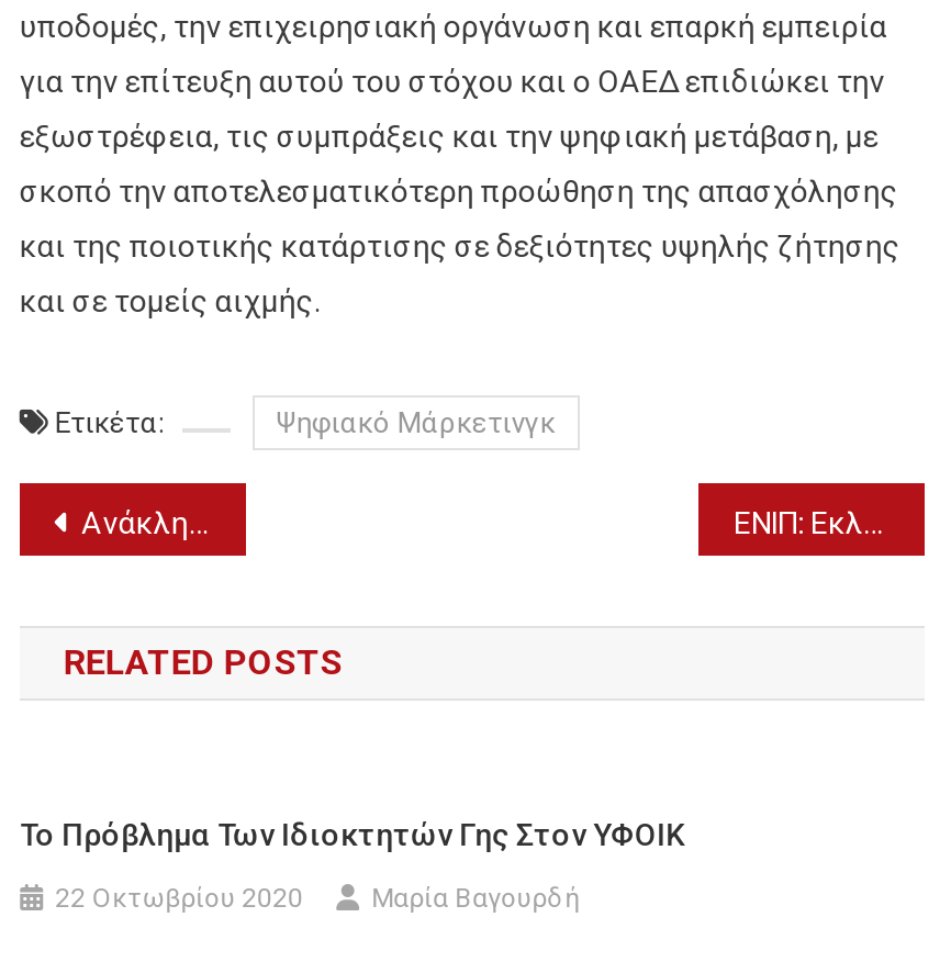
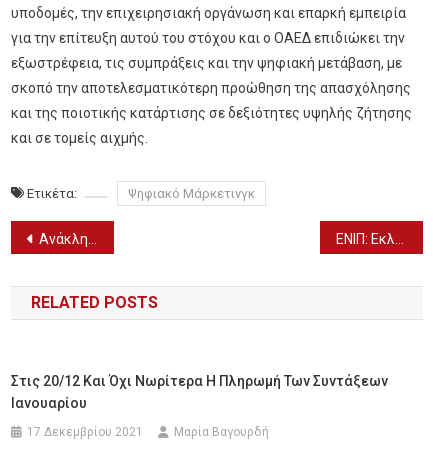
[20,818,685,853] Το Πρόβλημα Των Ιδιοκτητών Γης Στον ΥΦΟΙΚ -> [11,373,388,411] Στις 20/12 Και Όχι Νωρίτερα Η Πληρωμή Των Συντάξεων | Ιανουαρίου
[55,884,303,915] 22 Οκτωβρίου 2020 -> [27,425,143,439] 17 Δεκεμβρίου 2021

